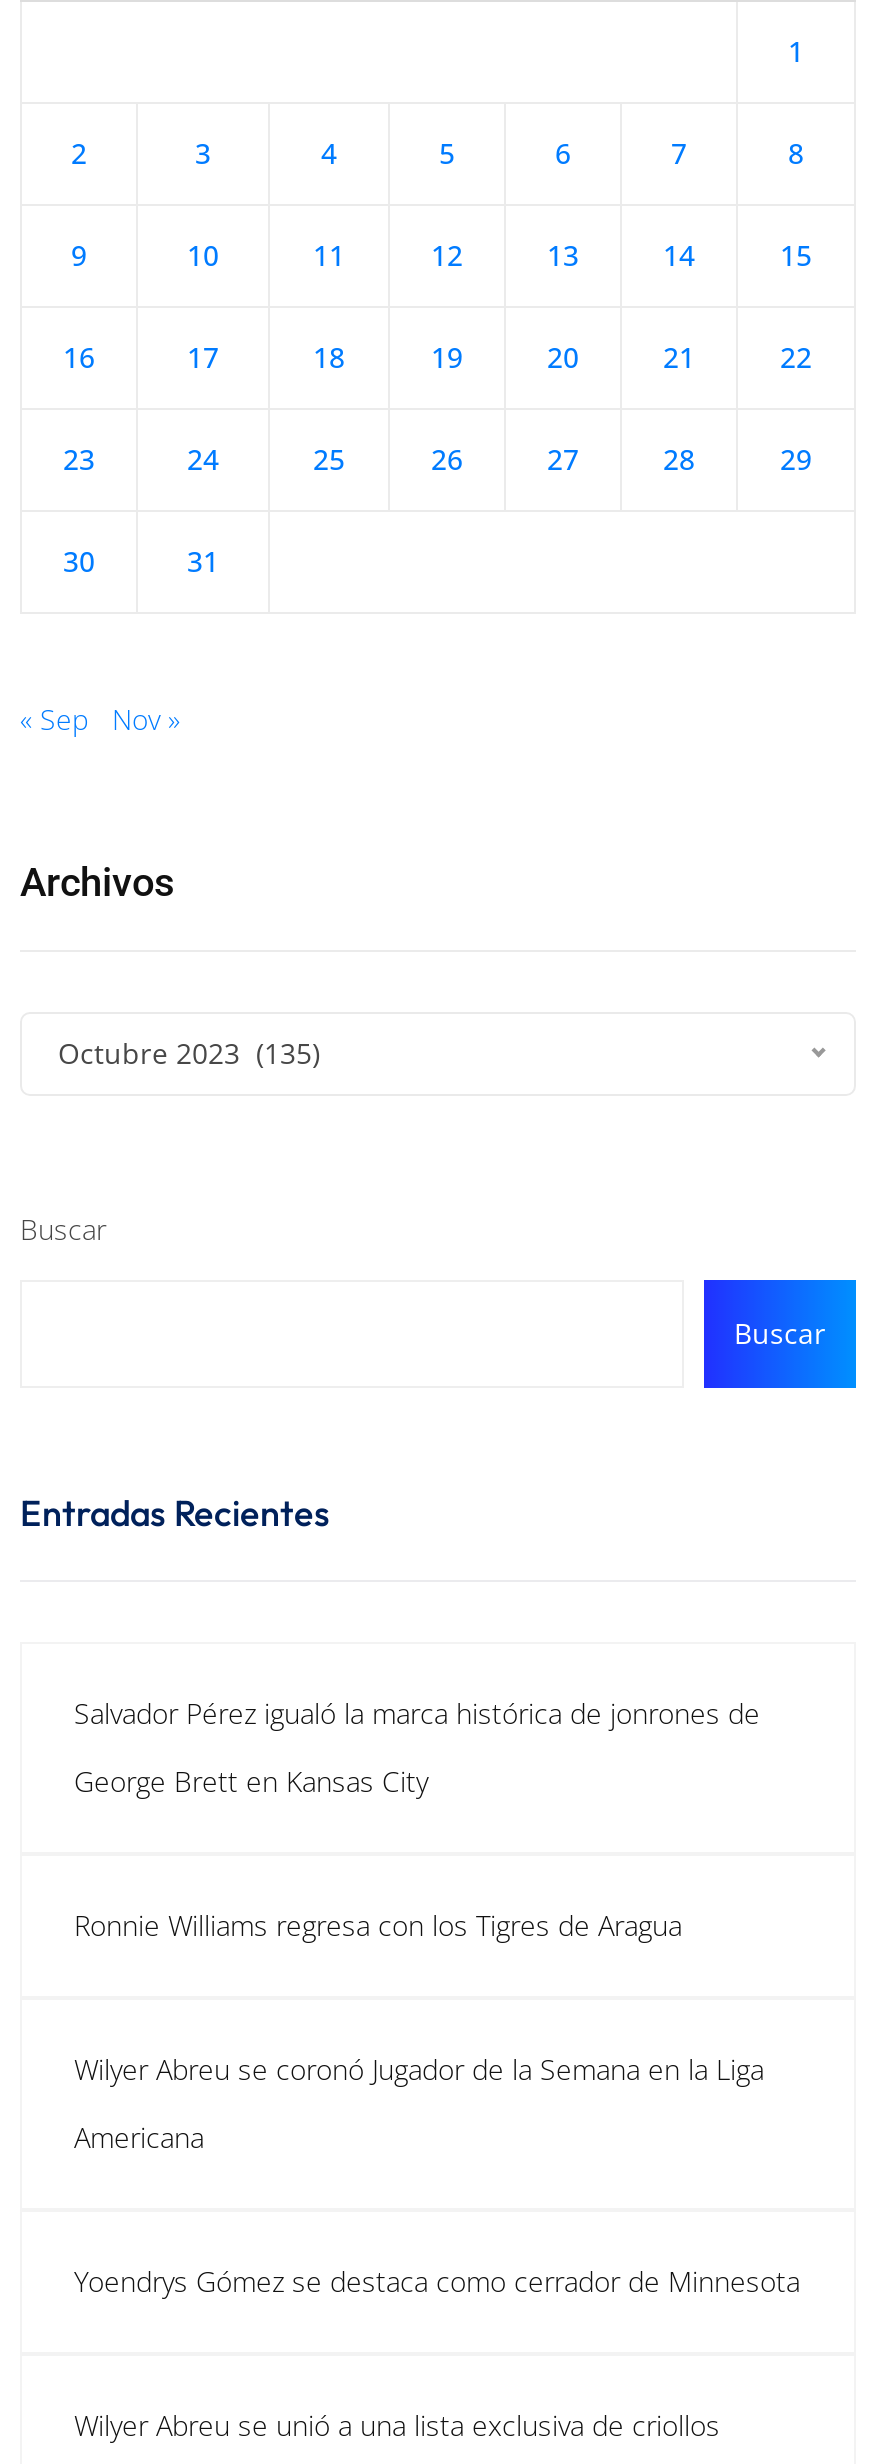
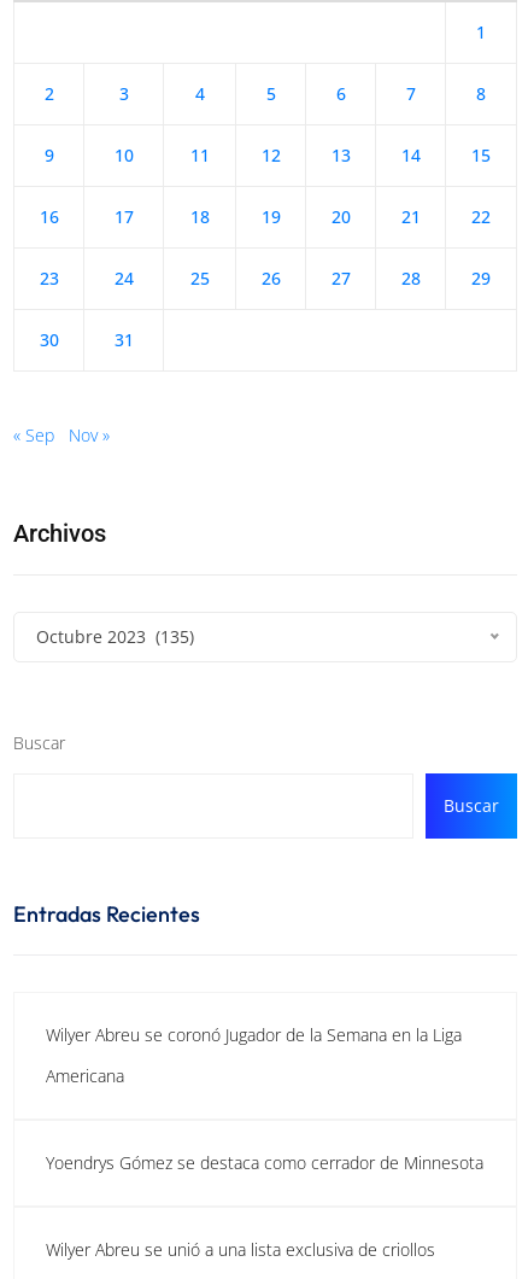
[74,1693,760,1799] Salvador Pérez igualó la marca histórica de jonrones de | George Brett en Kansas City -> none
[74,1905,682,1943] Ronnie Williams regresa con los Tigres de Aragua -> none

